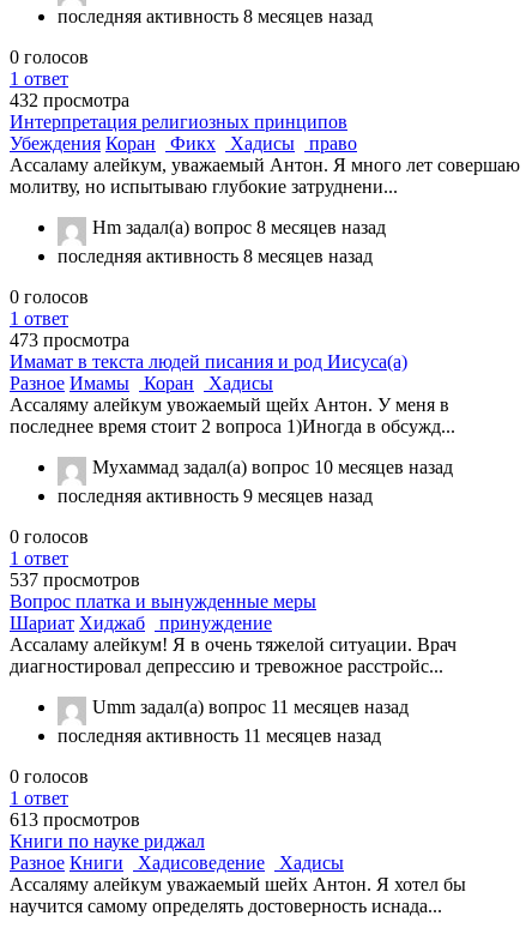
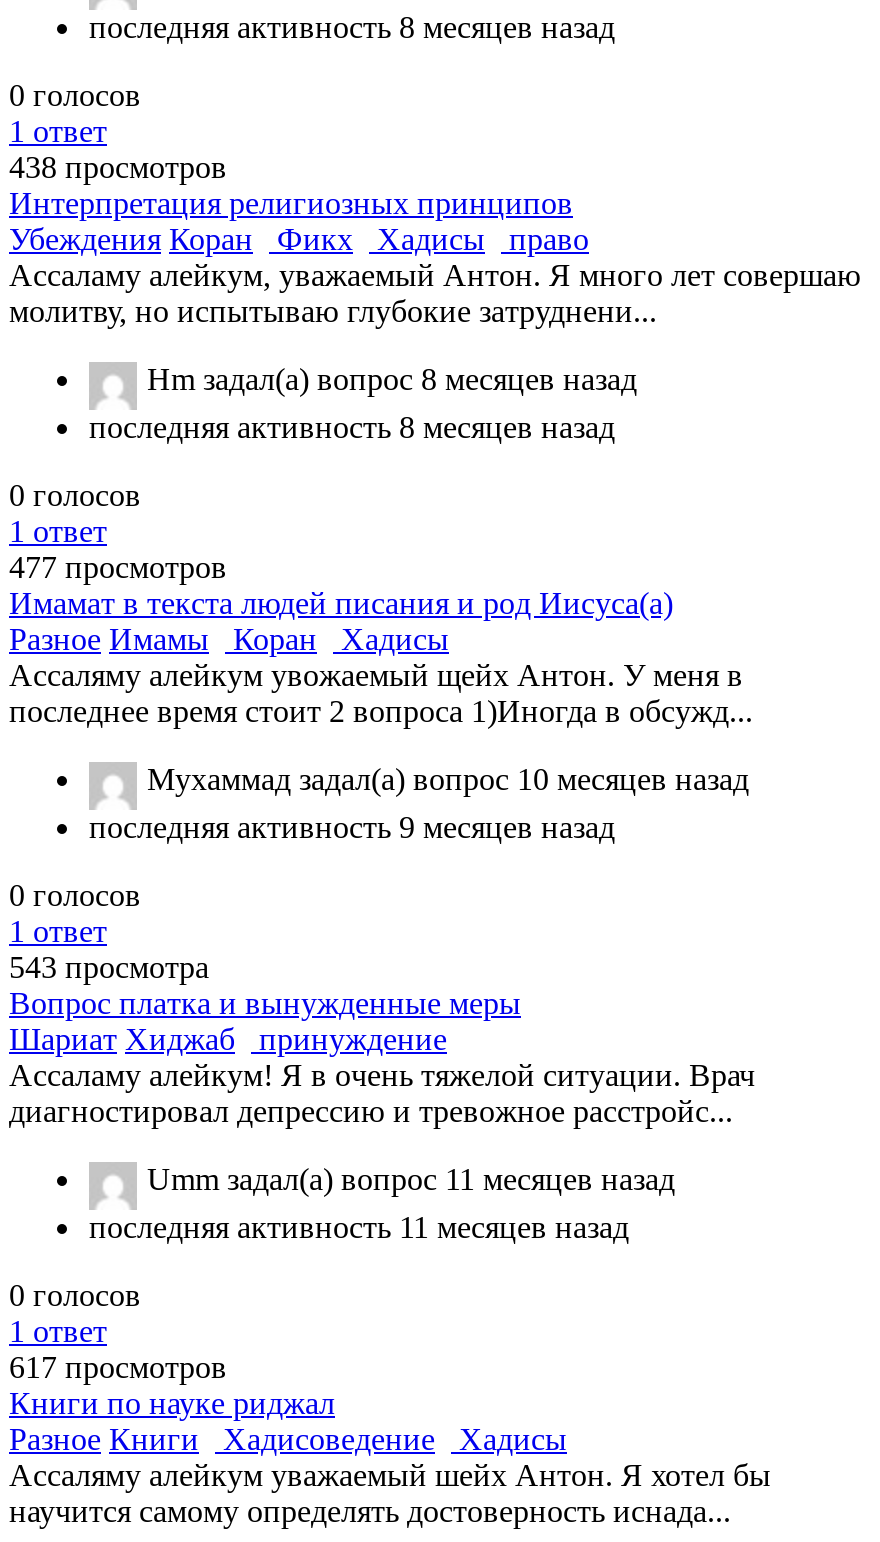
[10,90,129,110] 432 просмотра -> [9,150,227,184] 438 просмотров
[10,330,129,350] 473 просмотра -> [9,550,227,584] 477 просмотров
[10,569,140,590] 537 просмотров -> [9,950,209,984] 543 просмотра
[10,809,140,830] 613 просмотров -> [9,1350,227,1384] 617 просмотров

